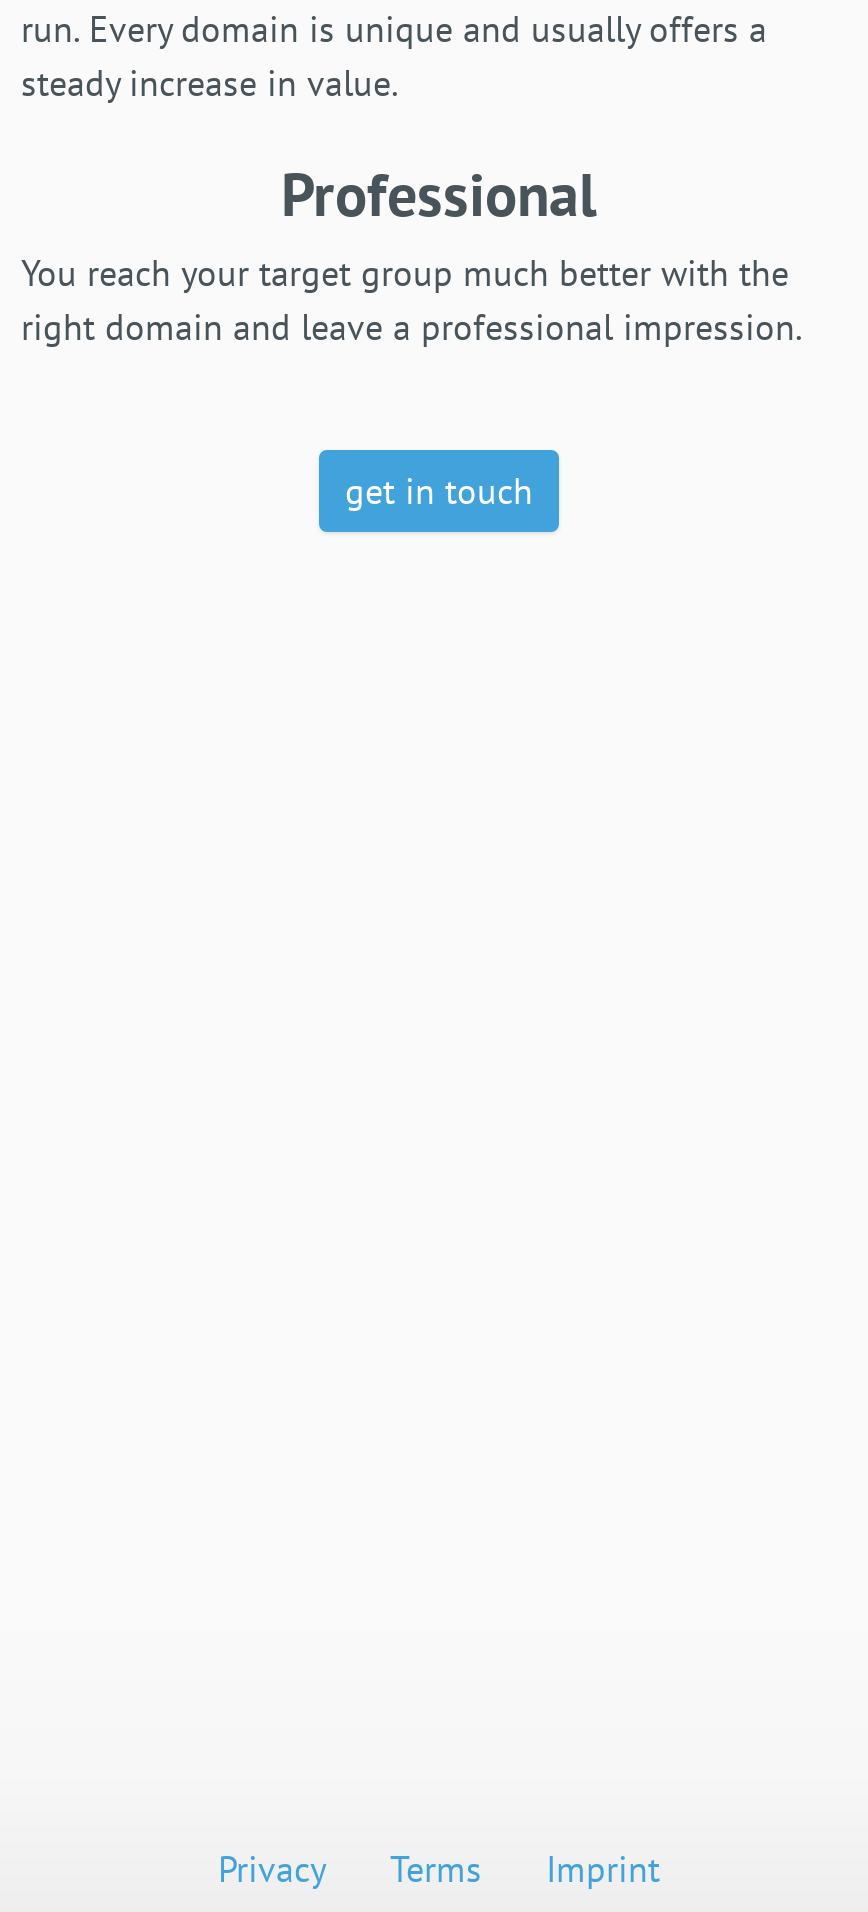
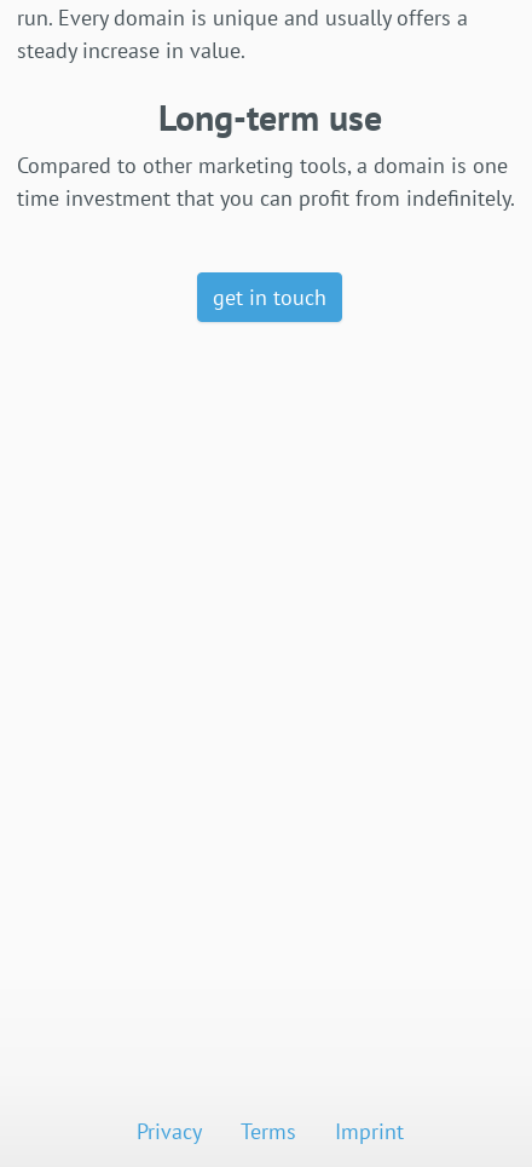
[21,154,803,350] Professional | You reach your target group much better with the | right domain and leave a professional impression. -> [17,93,515,212] Long-term use | Compared to other marketing tools, a domain is one | time investment that you can profit from indefinitely.

